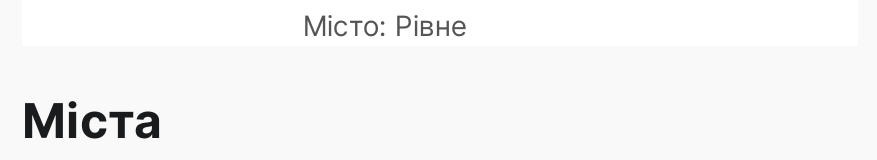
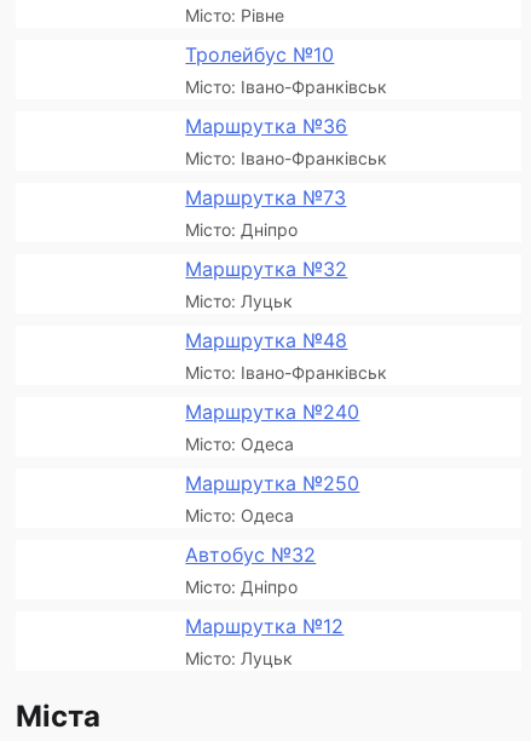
none -> [186,42,388,668] Тролейбус №10 | Місто: Івано-Франківськ | Маршрутка №36 | Місто: Івано-Франківськ | Маршрутка №73 | Місто: Дніпро | Маршрутка №32 | Місто: Луцьк | Маршрутка №48 | Місто: Івано-Франківськ | Маршрутка №240 | Місто: Одеса | Маршрутка №250 | Місто: Одеса | Автобус №32 | Місто: Дніпро | Маршрутка №12 | Місто: Луцьк

